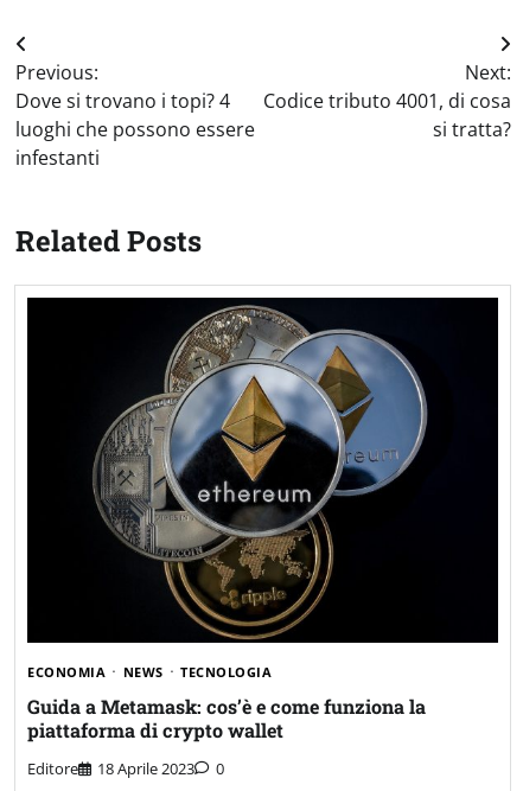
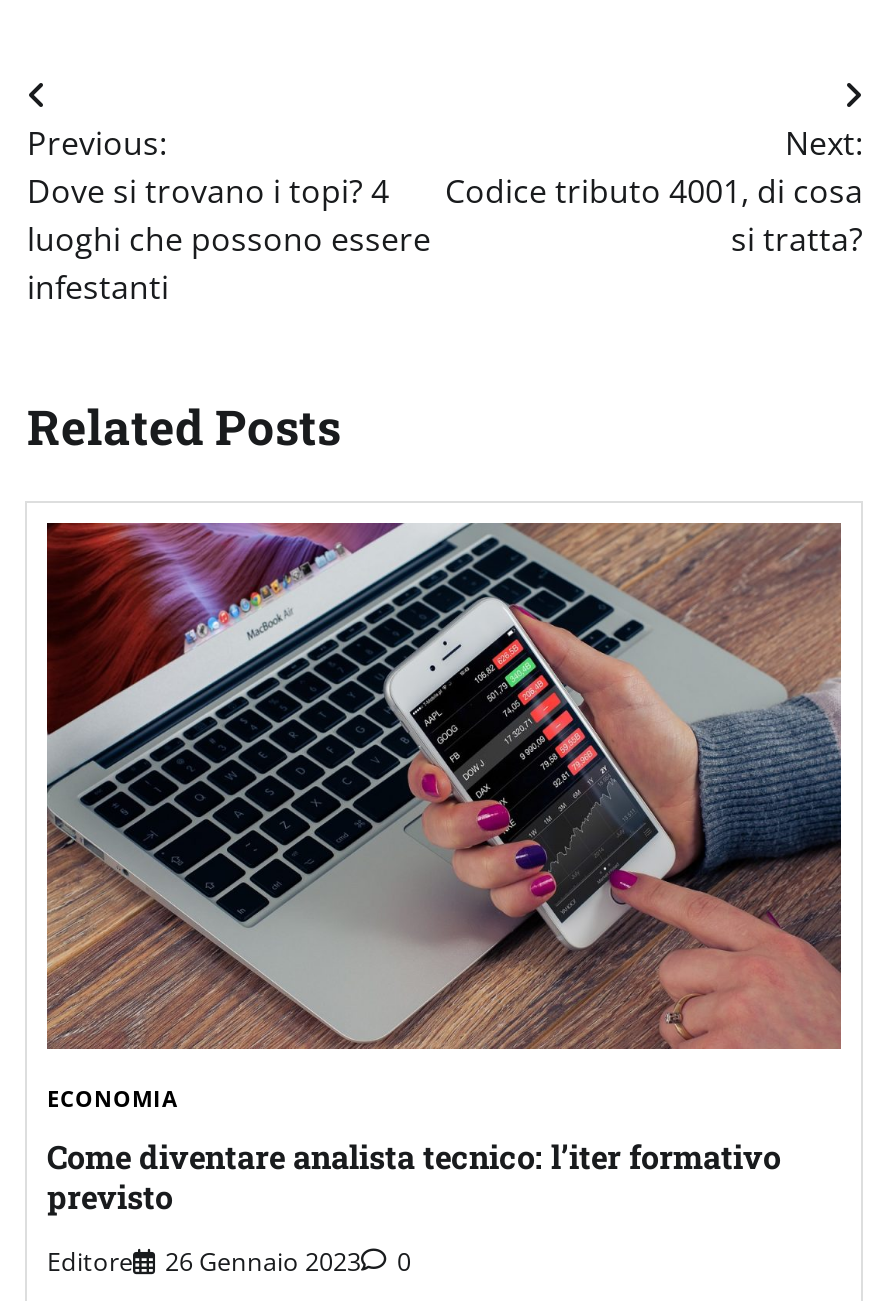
[26,296,499,644] [image] -> [45,522,843,1052] [image]
[27,663,426,742] NEWS | TECNOLOGIA | Guida a Metamask: cos’è e come funziona la | piattaforma di crypto wallet -> [47,1134,781,1216] Come diventare analista tecnico: l’iter formativo | previsto
[27,758,224,779] Editore 18 Aprile 2023 0 -> [47,1243,411,1279] Editore 26 Gennaio 2023 0

